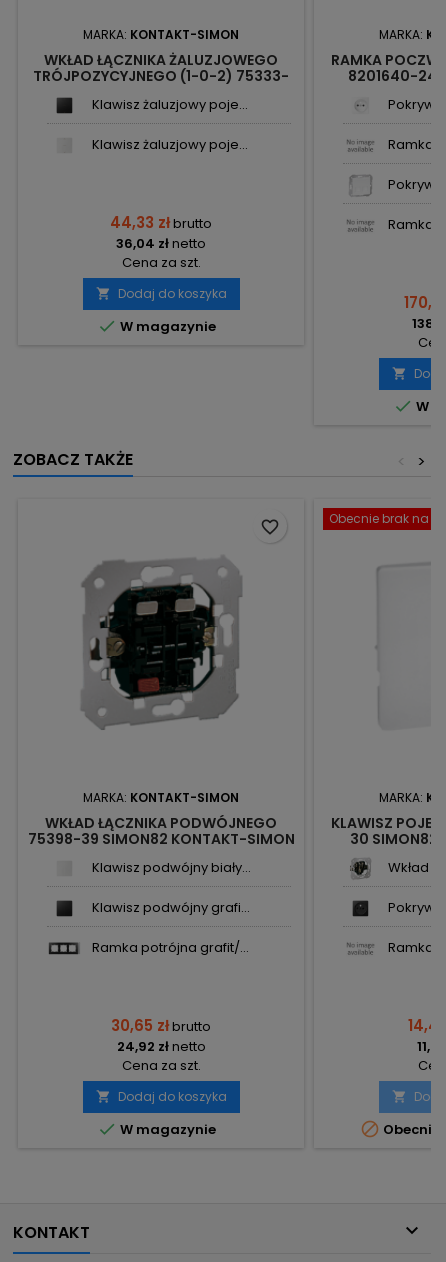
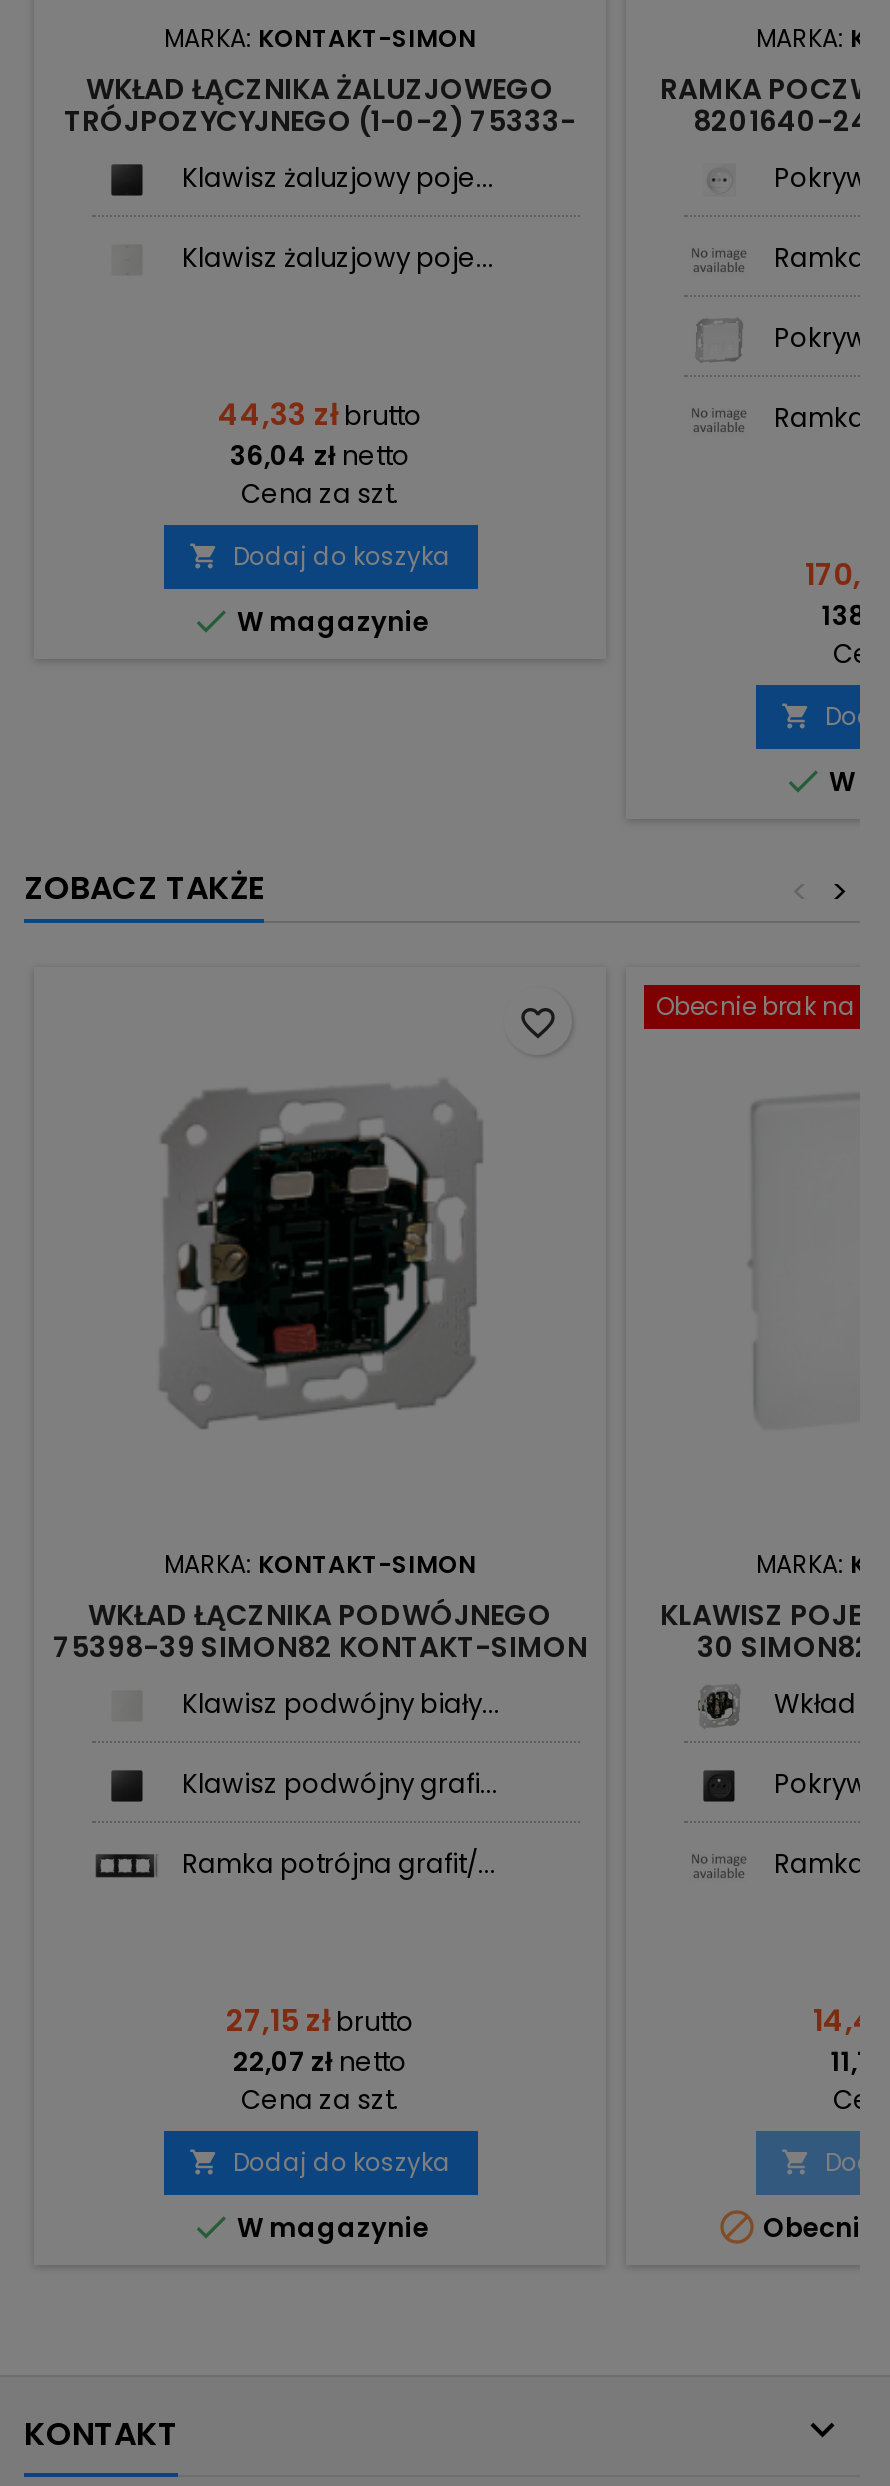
[111,1015,211,1036] 30,65 zł brutto -> [226,1999,414,2041] 27,15 zł brutto
[116,1037,205,1056] 24,92 zł netto -> [233,2043,407,2081] 22,07 zł netto

